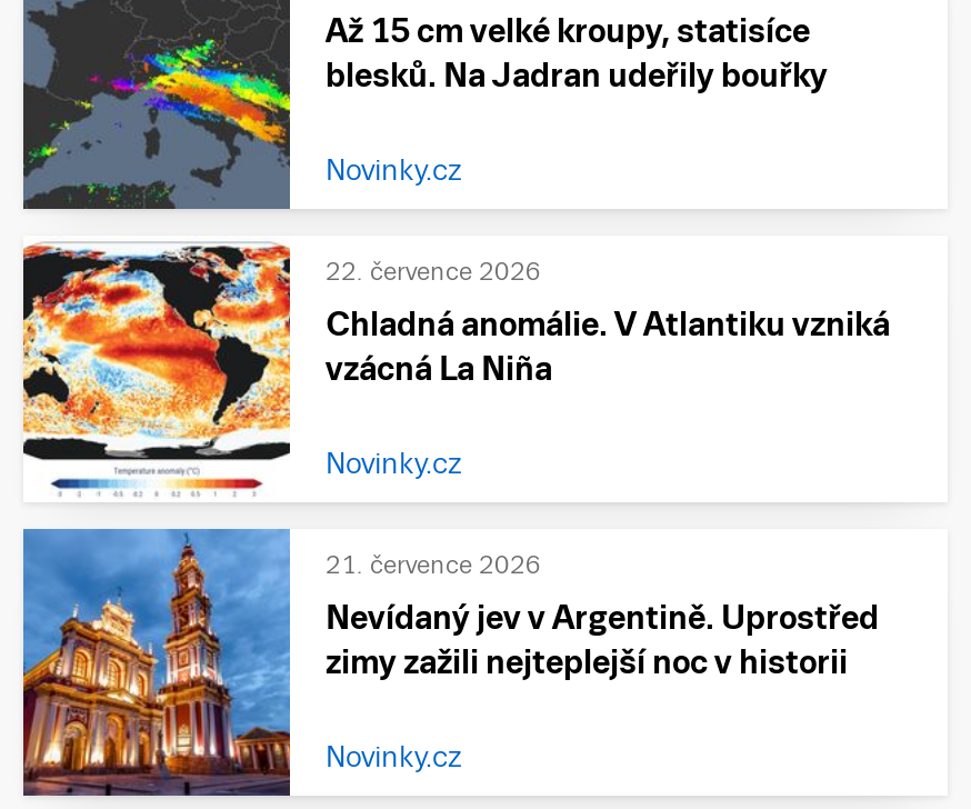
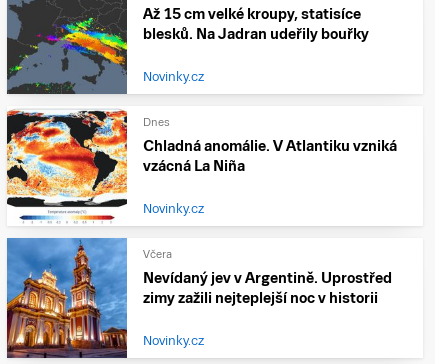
[326,258,541,284] 22. července 2026 -> [143,116,170,128] Dnes
[326,551,541,578] 21. července 2026 -> [143,248,172,260] Včera

